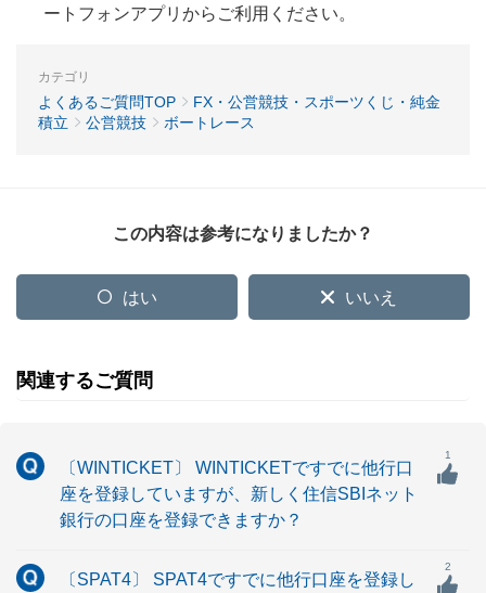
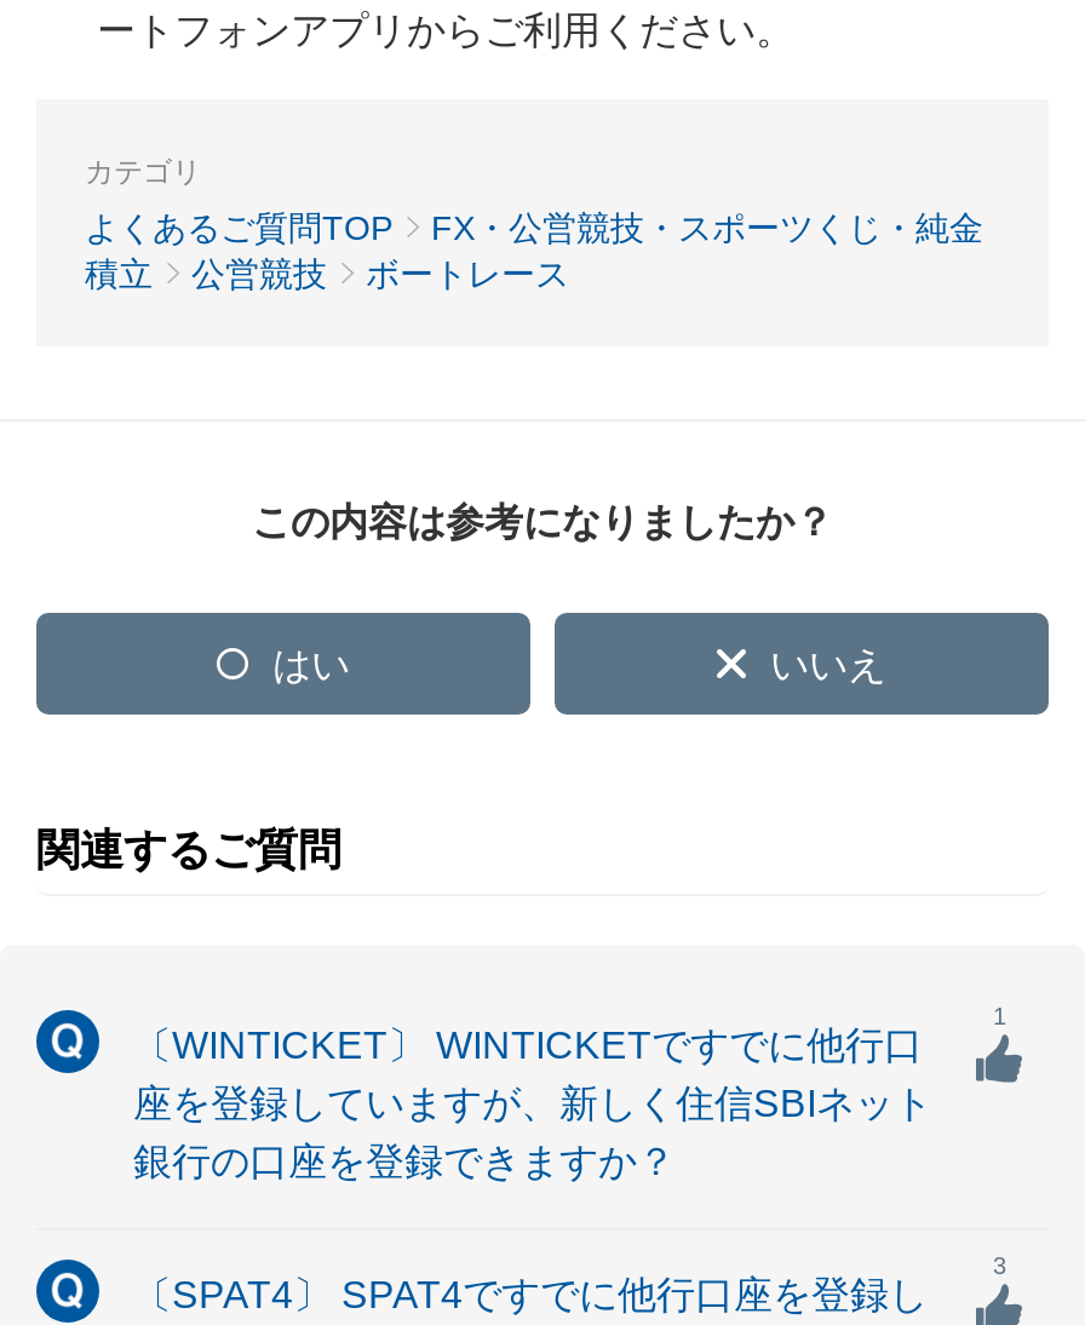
[445,560,451,572] 2 -> [993,1252,1007,1279] 3

